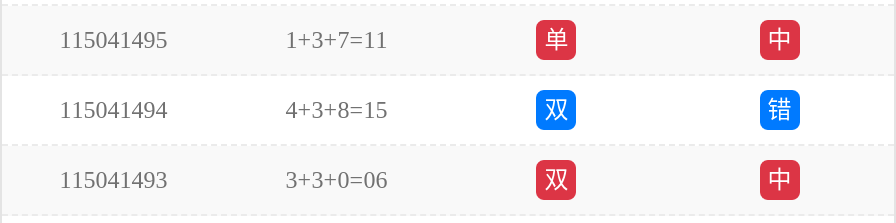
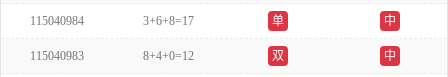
[60,26,168,54] 115041495 -> [30,14,84,28] 115040984
[286,26,388,54] 1+3+7=11 -> [143,14,194,28] 3+6+8=17
[60,96,792,194] 115041494 | 4+3+8=15 | 双 | 错 | 115041493 | 3+3+0=06 -> [30,49,194,63] 115040983 | 8+4+0=12

